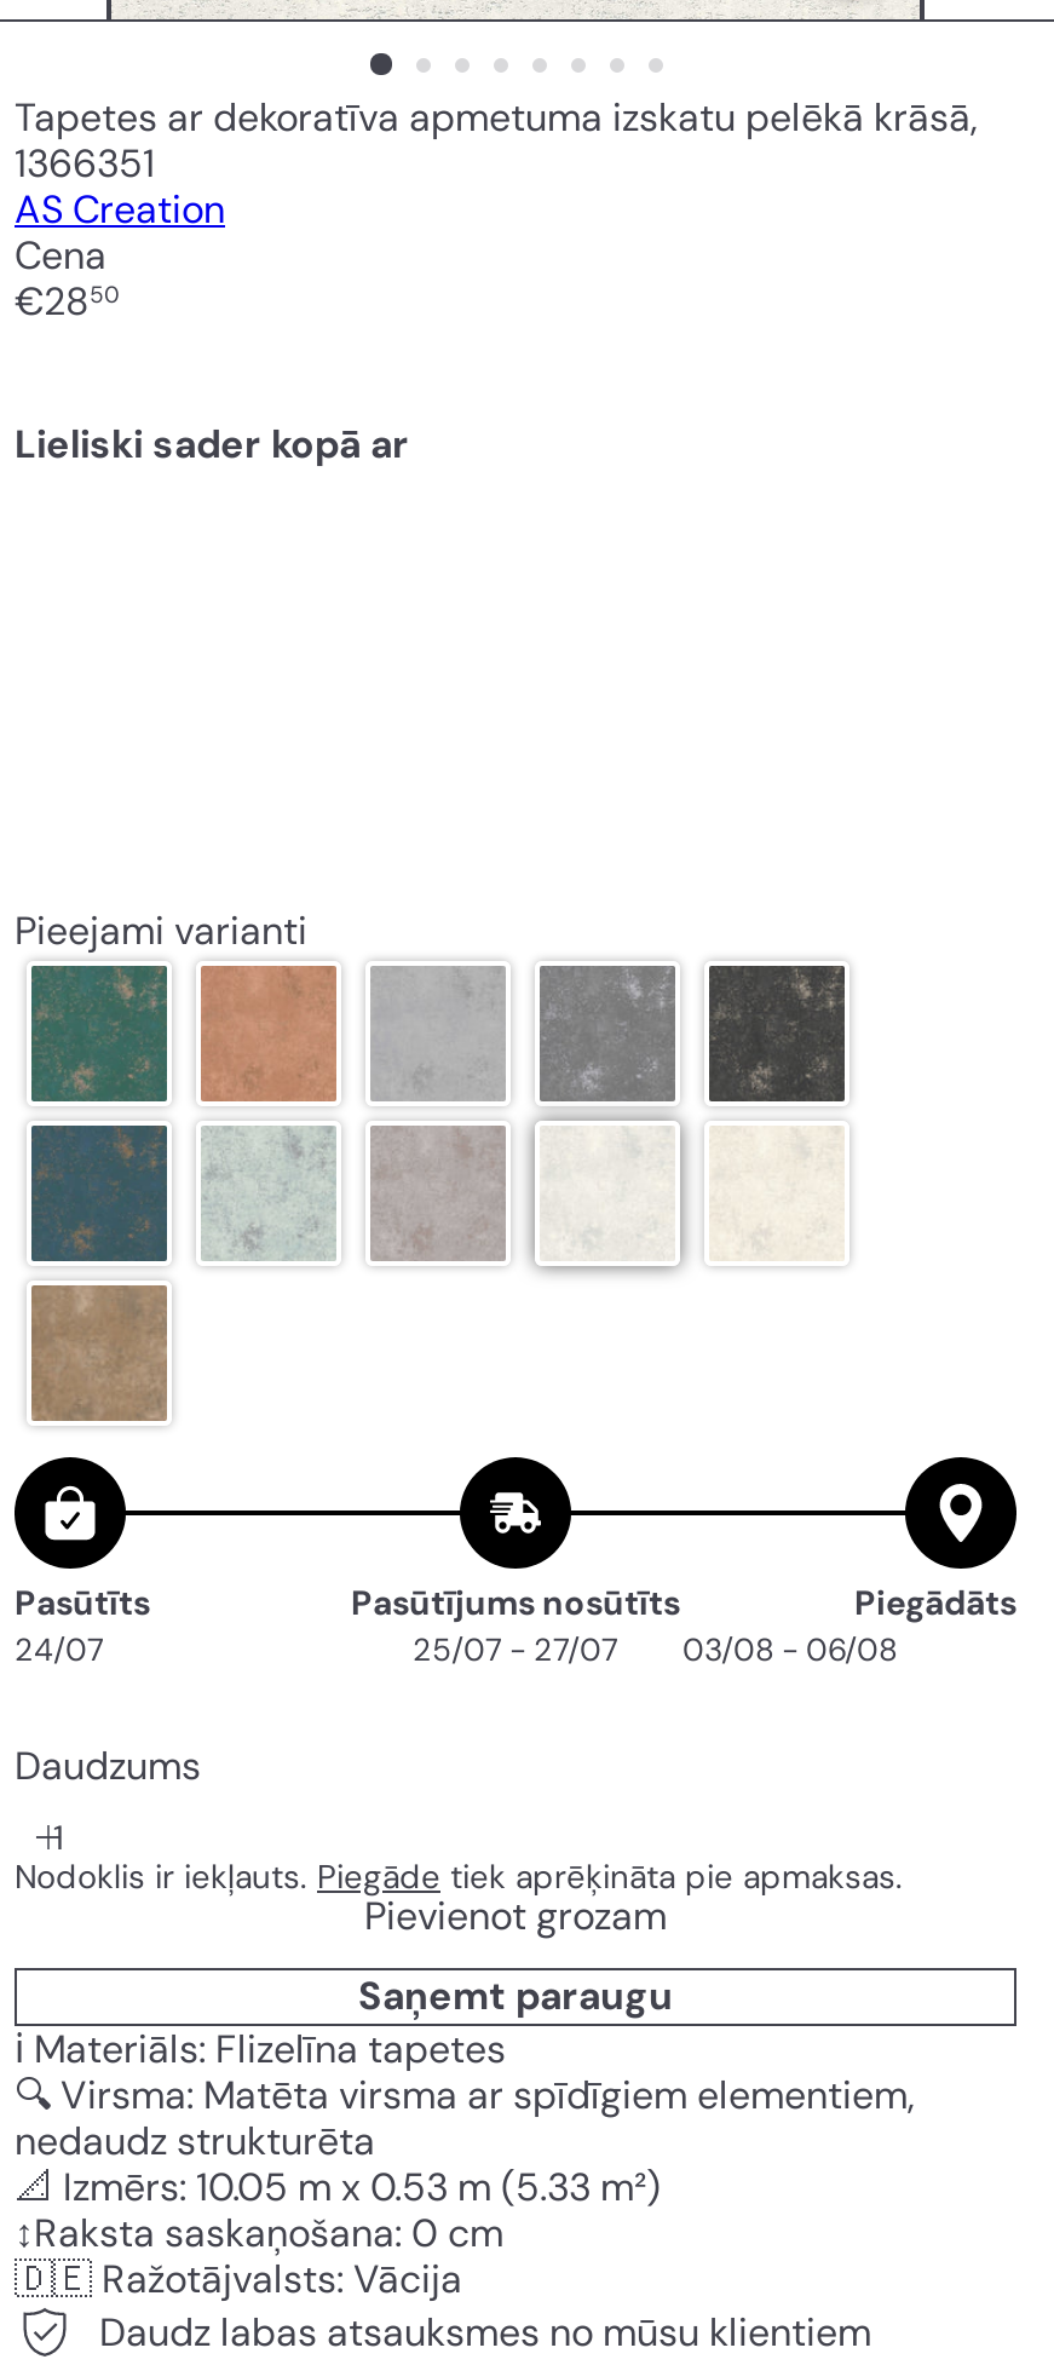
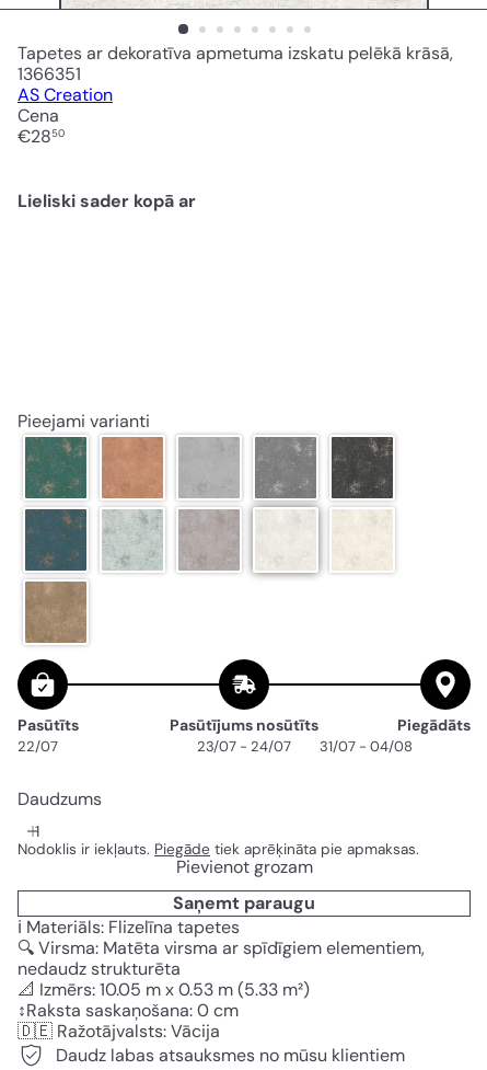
[15,1629,104,1670] 24/07 -> [18,737,58,755] 22/07
[413,1629,618,1670] 25/07 - 27/07 -> [197,737,291,755] 23/07 - 24/07
[682,1629,898,1670] 03/08 - 06/08 -> [320,737,413,755] 31/07 - 04/08

